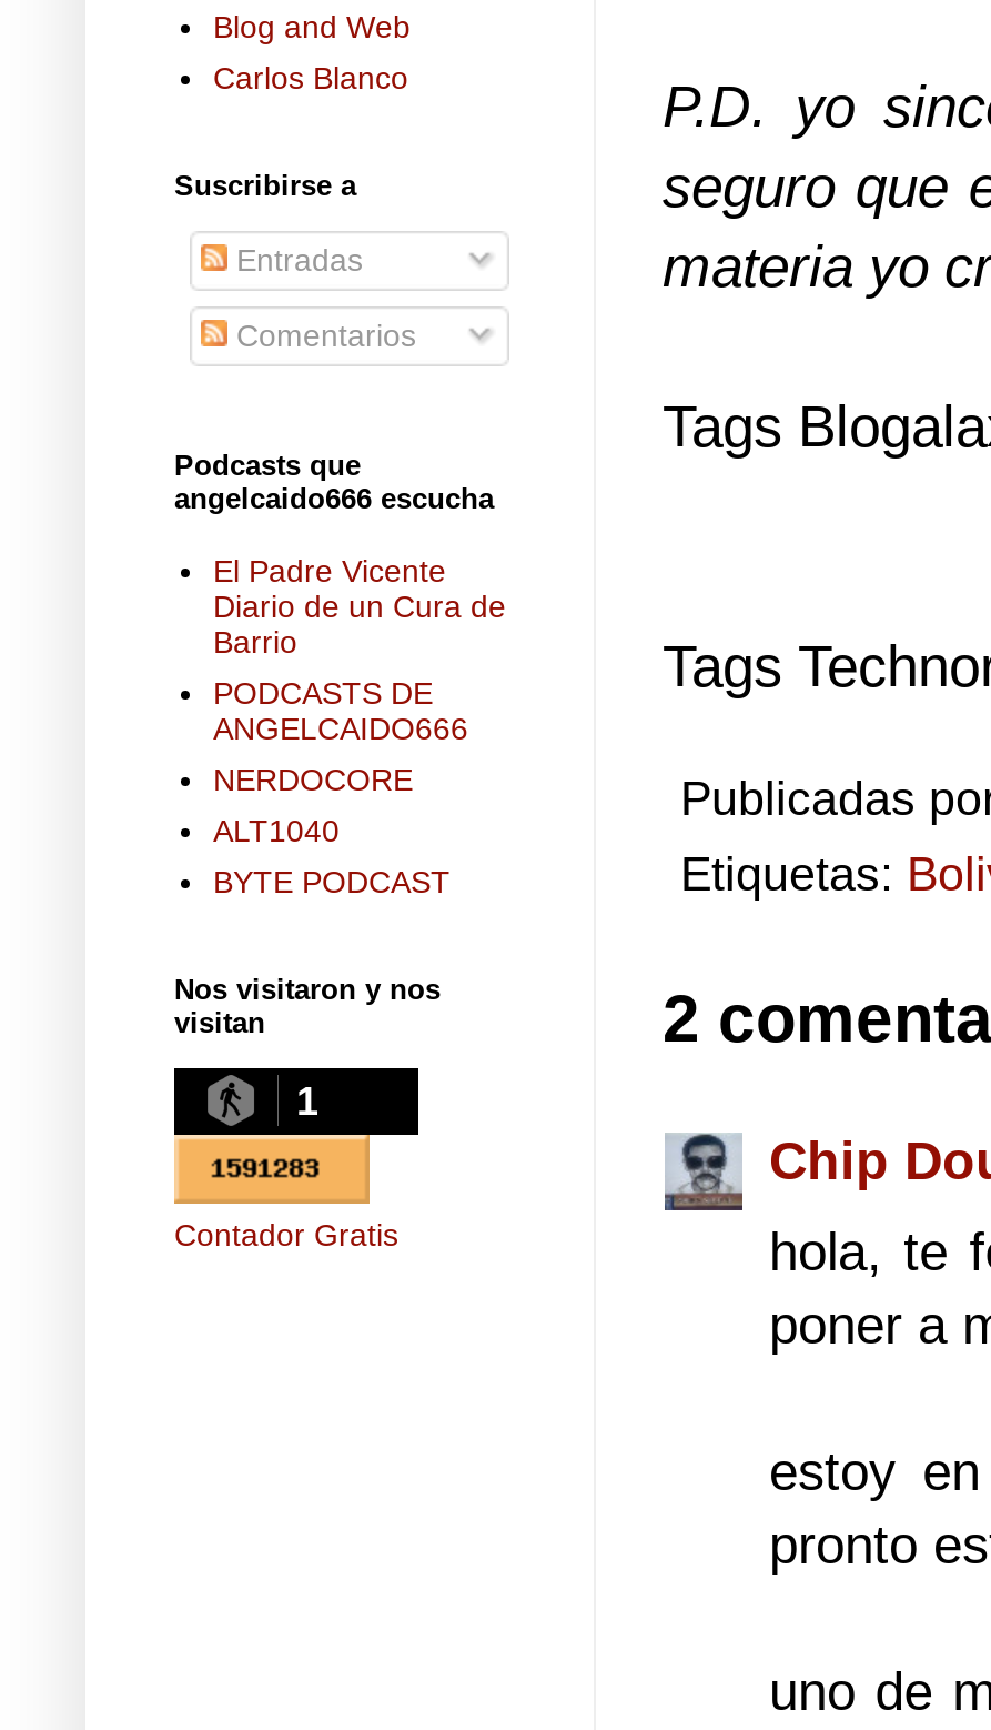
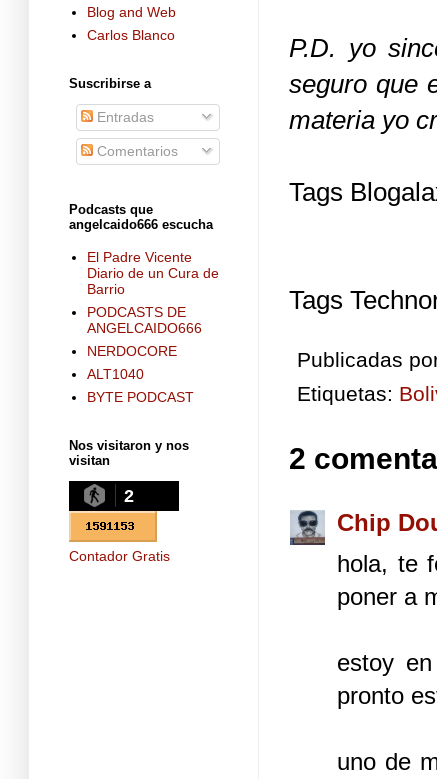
[296,1079,314,1124] 1 -> [124,486,132,506] 2

